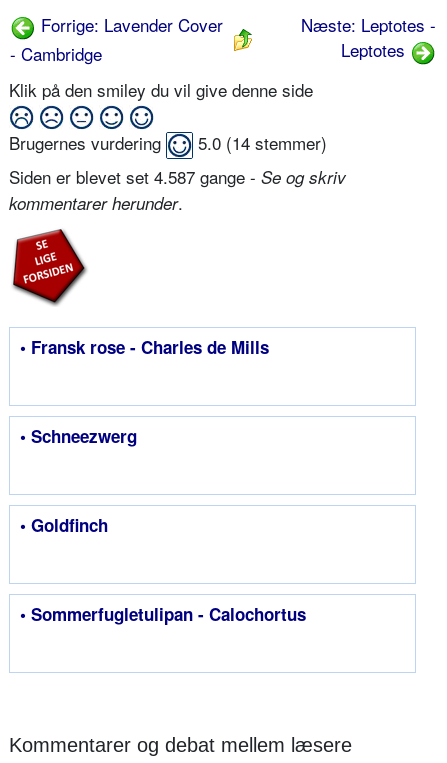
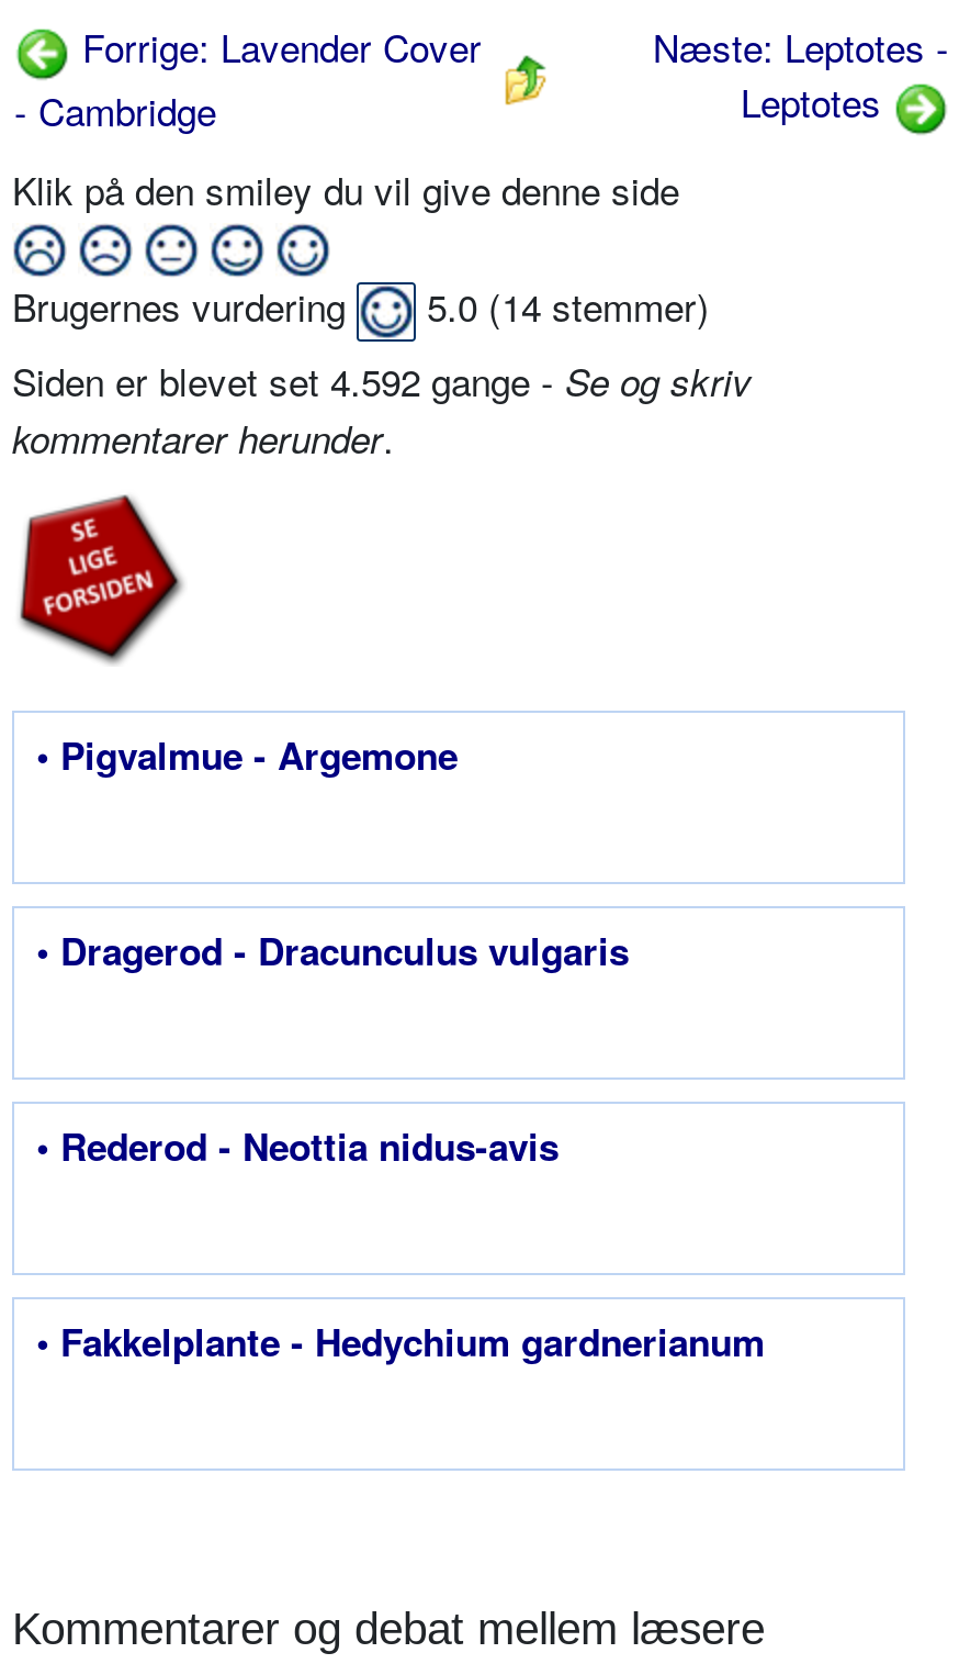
[9,164,346,189] Siden er blevet set 4.587 gange - Se og skriv -> [12,353,752,408] Siden er blevet set 4.592 gange - Se og skriv
[20,335,269,359] • Fransk rose - Charles de Mills -> [36,729,458,781] • Pigvalmue - Argemone
[20,424,137,448] • Schneezwerg -> [36,924,629,977] • Dragerod - Dracunculus vulgaris
[20,513,108,537] • Goldfinch -> [36,1120,559,1172] • Rederod - Neottia nidus-avis
[20,602,306,626] • Sommerfugletulipan - Calochortus -> [36,1315,765,1368] • Fakkelplante - Hedychium gardnerianum

